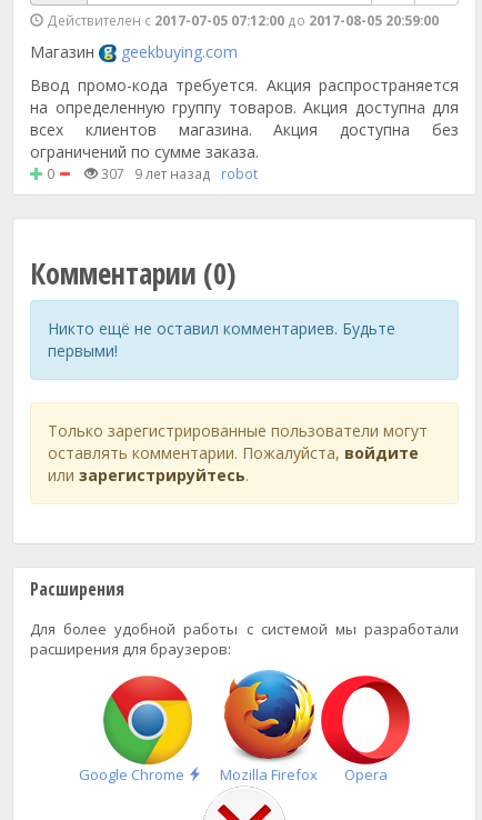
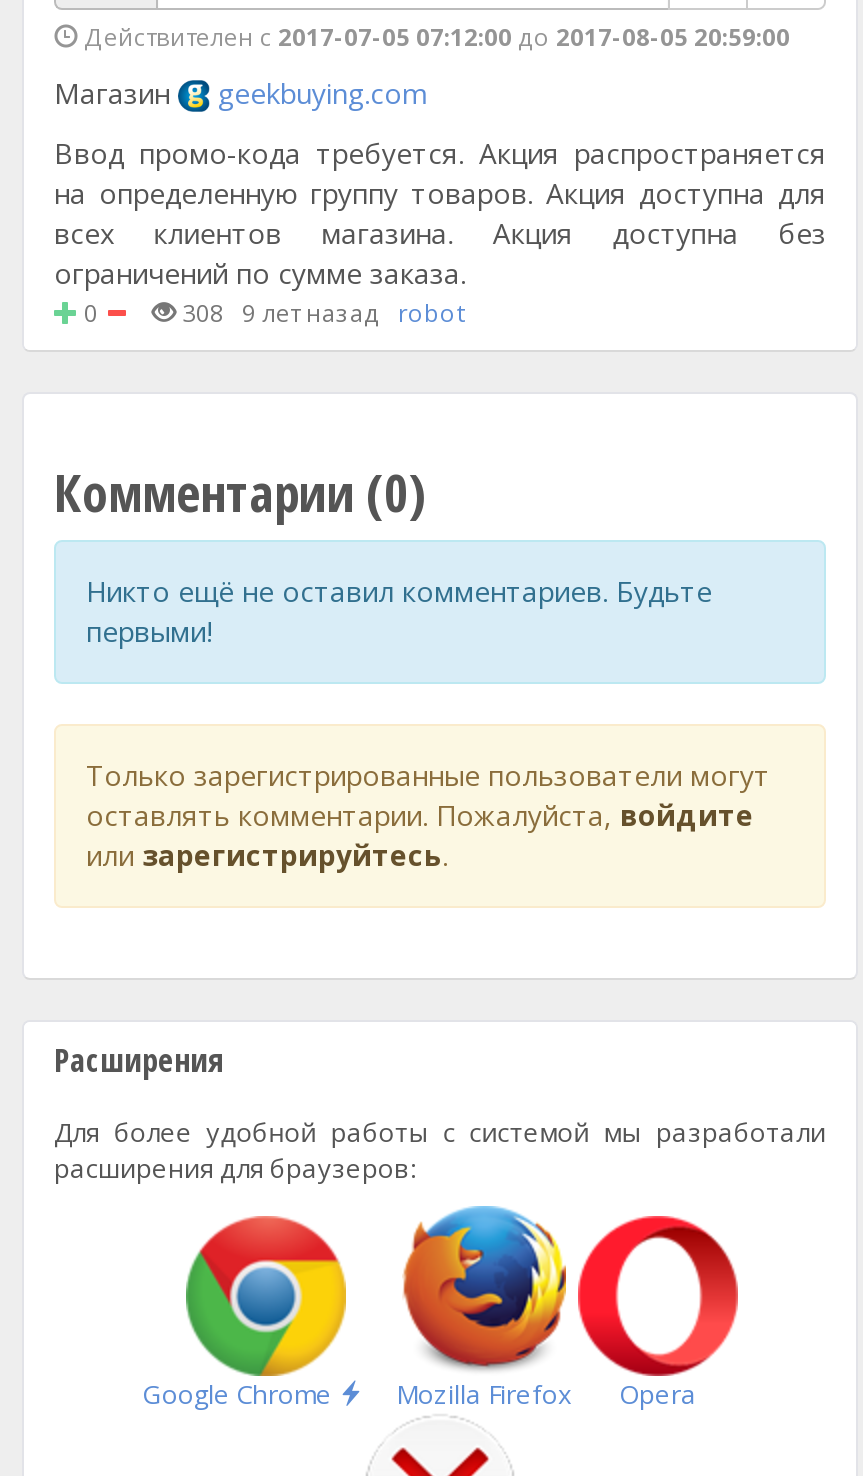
[98,164,258,182] 307 9 лет назад robot -> [176,296,464,328] 308 9 лет назад robot

